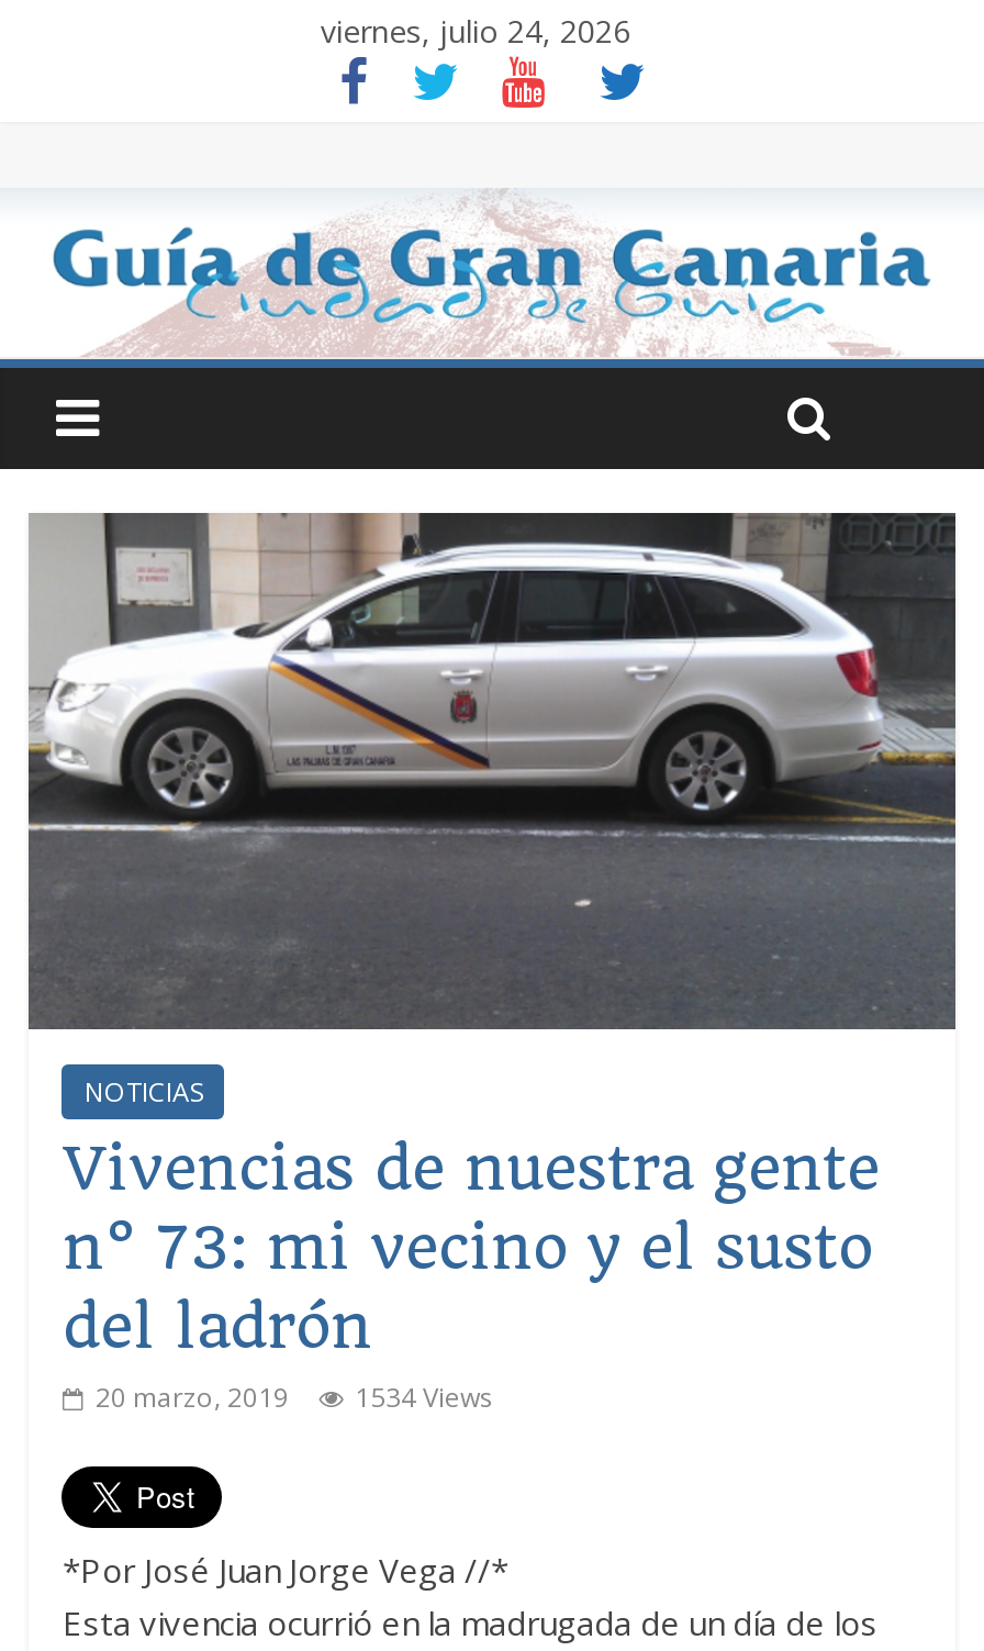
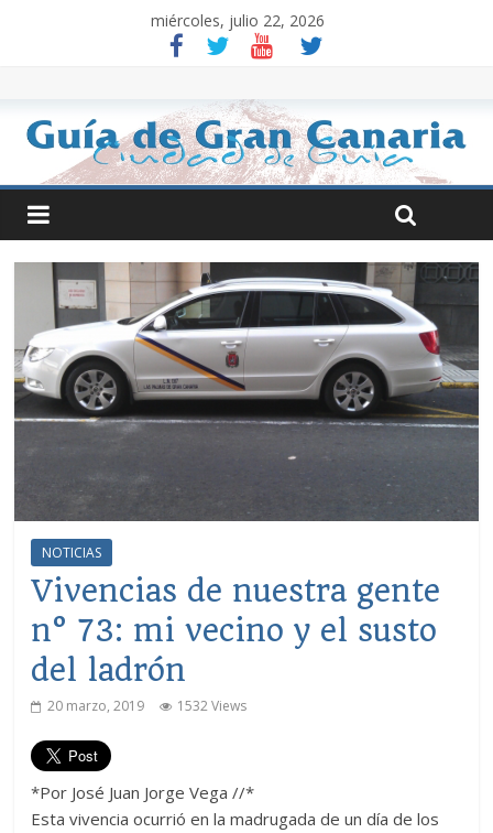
[321,10,630,52] viernes, julio 24, 2026 -> [151,10,325,31] miércoles, julio 22, 2026
[95,1379,493,1416] 20 marzo, 2019 1534 Views -> [48,696,247,715] 20 marzo, 2019 1532 Views

